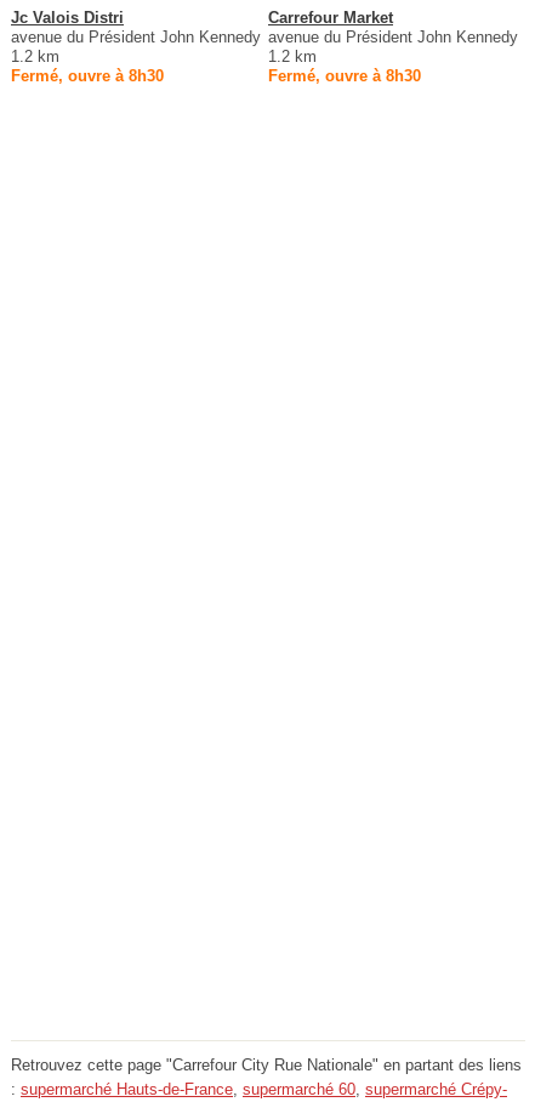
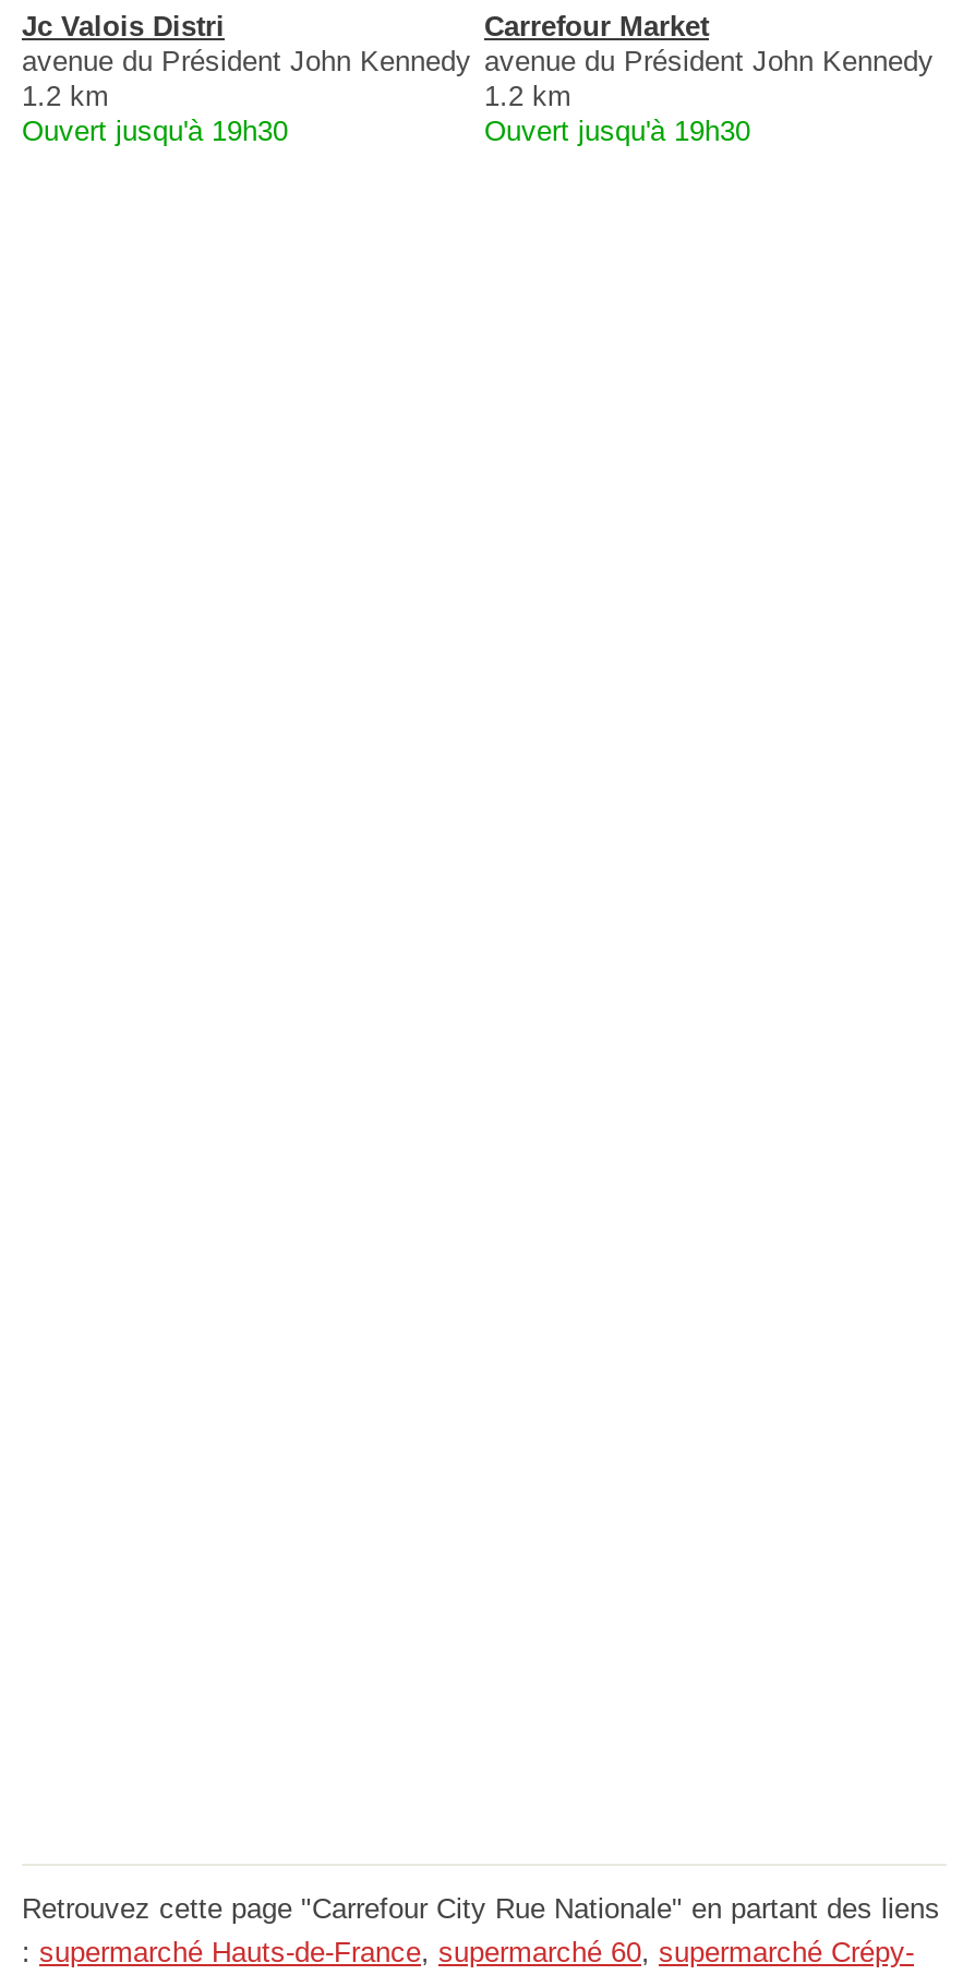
[11,67,164,85] Fermé, ouvre à 8h30 -> [22,115,288,148] Ouvert jusqu'à 19h30
[268,67,421,85] Fermé, ouvre à 8h30 -> [484,115,750,148] Ouvert jusqu'à 19h30

